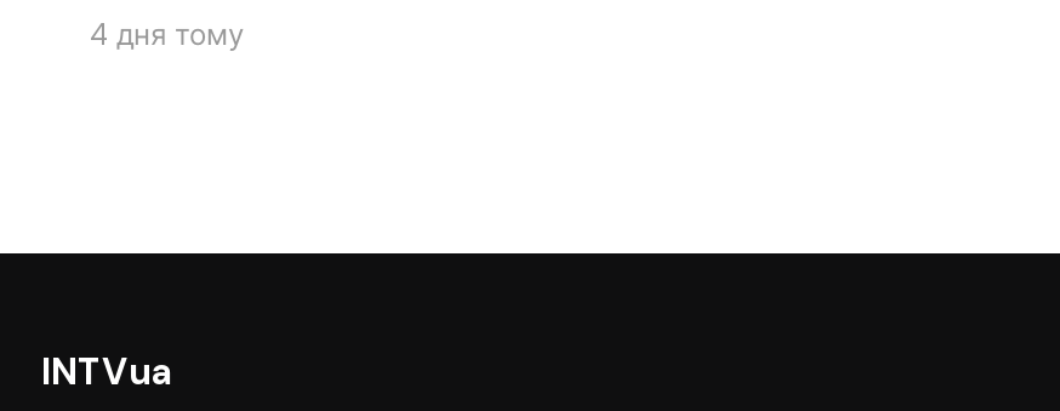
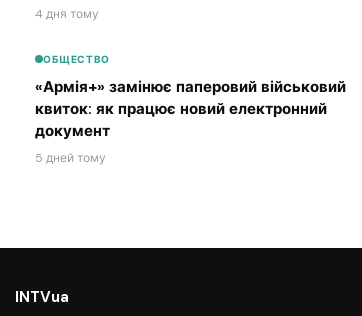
none -> [35,53,346,166] ОБЩЕСТВО | «Армія+» замінює паперовий військовий | квиток: як працює новий електронний | документ | 5 дней тому

